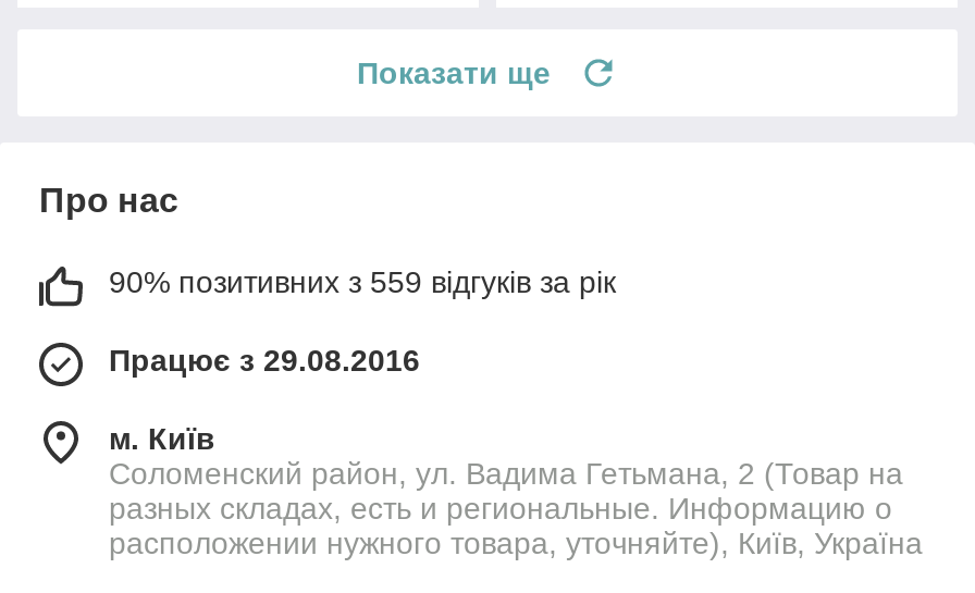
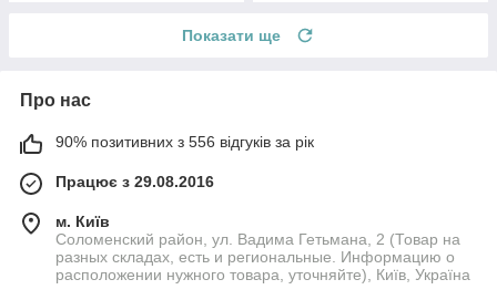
[109,264,616,299] 90% позитивних з 559 відгуків за рік -> [55,133,314,150] 90% позитивних з 556 відгуків за рік

